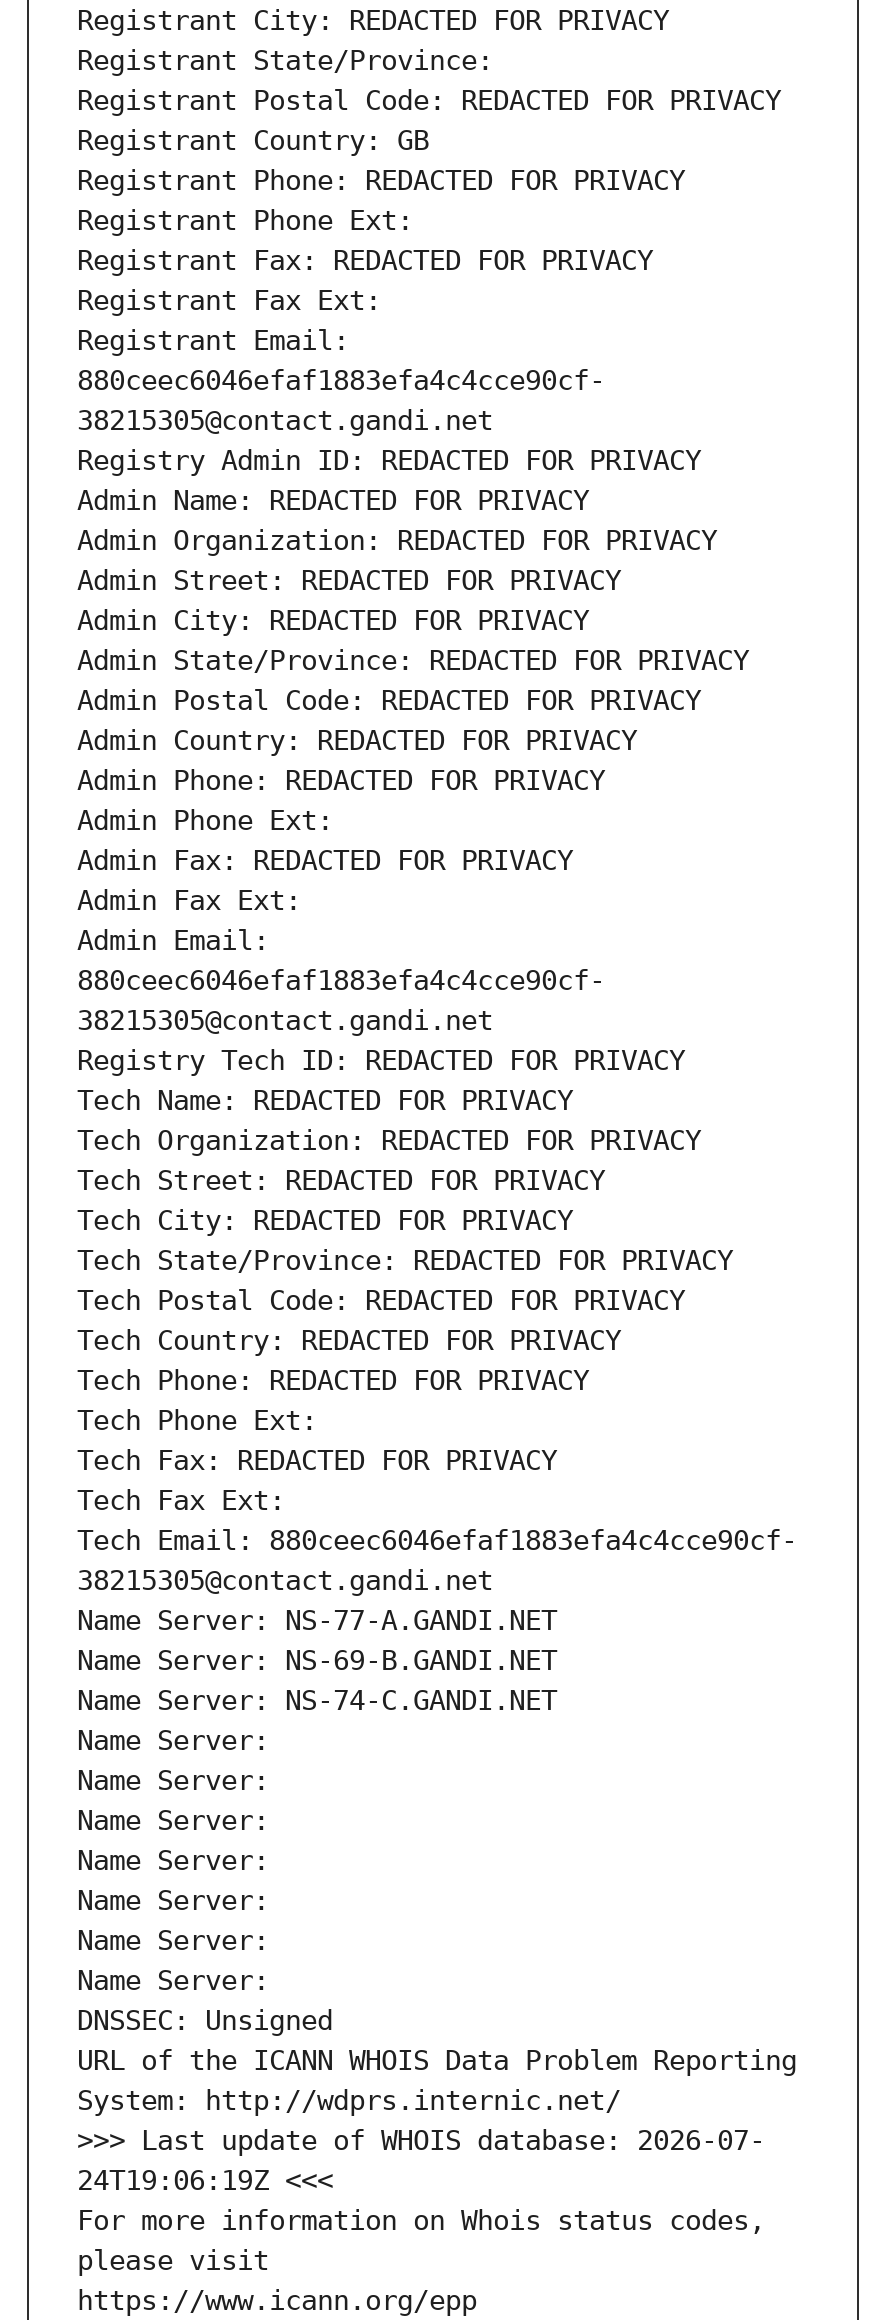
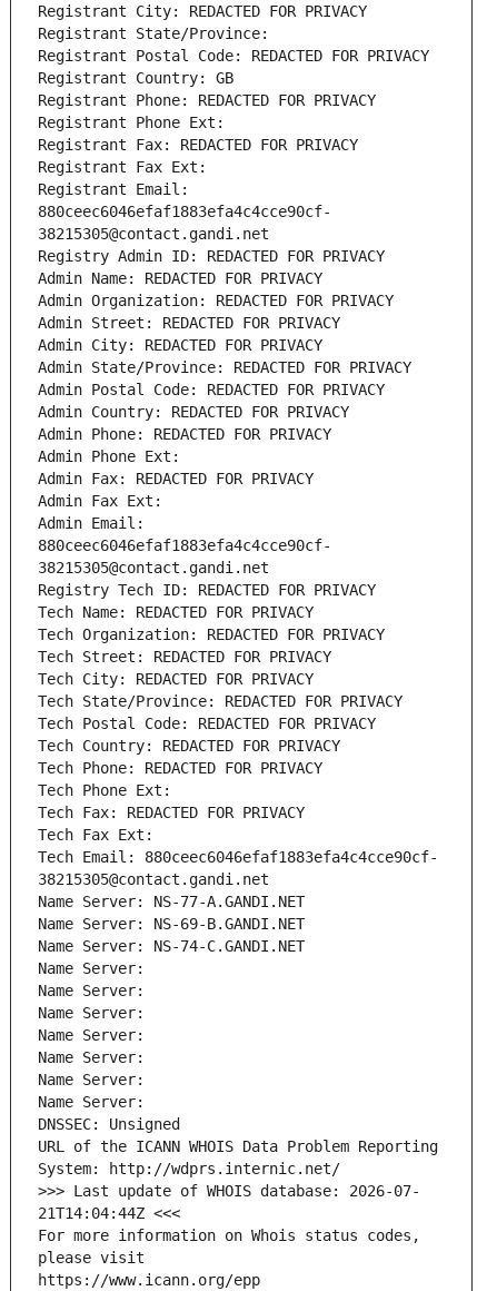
[77,2165,333,2197] 24T19:06:19Z <<< -> [38,1205,180,1222] 21T14:04:44Z <<<

